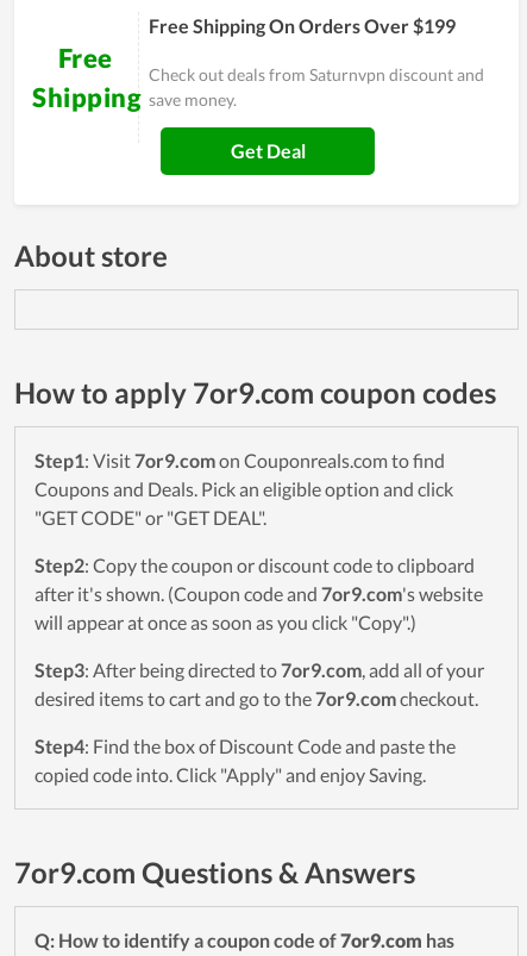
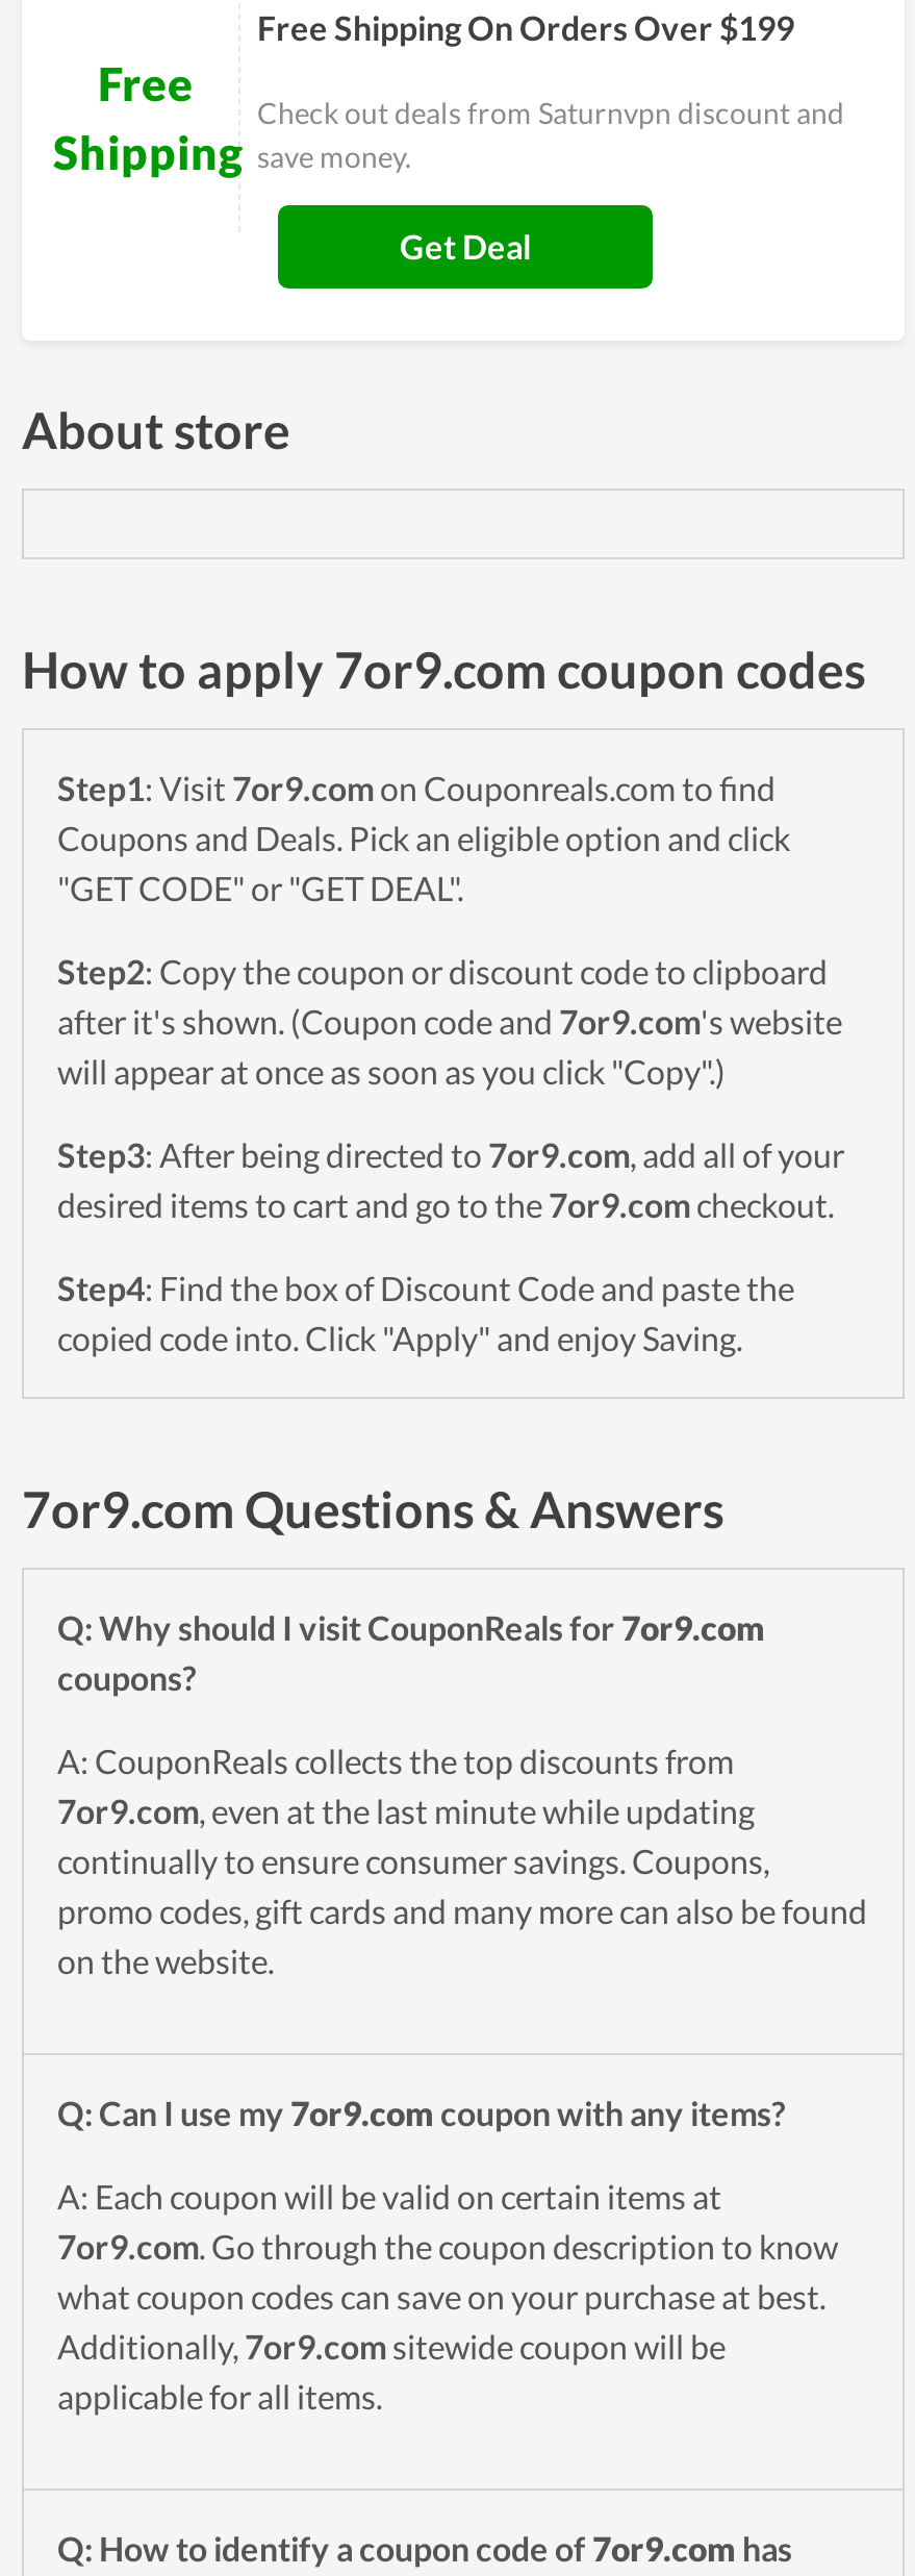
none -> [57,1608,867,1981] Q: Why should I visit CouponReals for 7or9.com | coupons? | A: CouponReals collects the top discounts from | 7or9.com, even at the last minute while updating | continually to ensure consumer savings. Coupons, | promo codes, gift cards and many more can also be found | on the website.
none -> [57,2094,838,2417] Q: Can I use my 7or9.com coupon with any items? | A: Each coupon will be valid on certain items at | 7or9.com. Go through the coupon description to know | what coupon codes can save on your purchase at best. | Additionally, 7or9.com sitewide coupon will be | applicable for all items.

